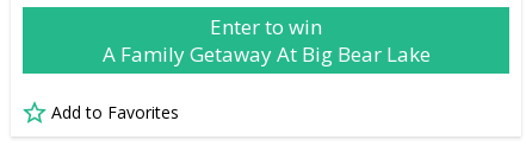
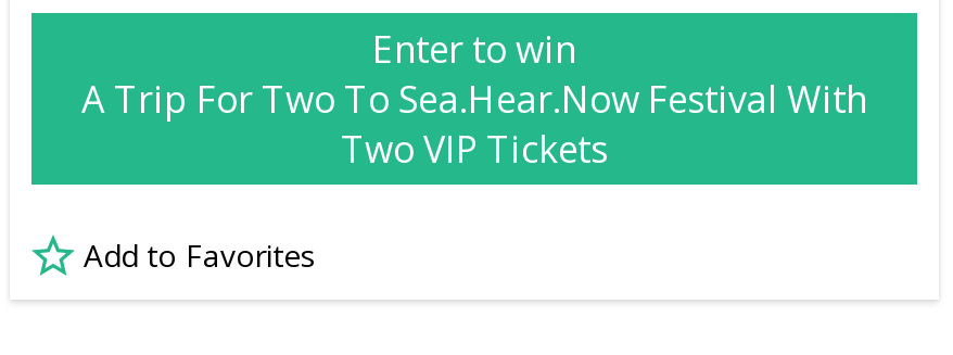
[102,41,430,68] A Family Getaway At Big Bear Lake -> [81,74,867,174] A Trip For Two To Sea.Hear.Now Festival With | Two VIP Tickets

